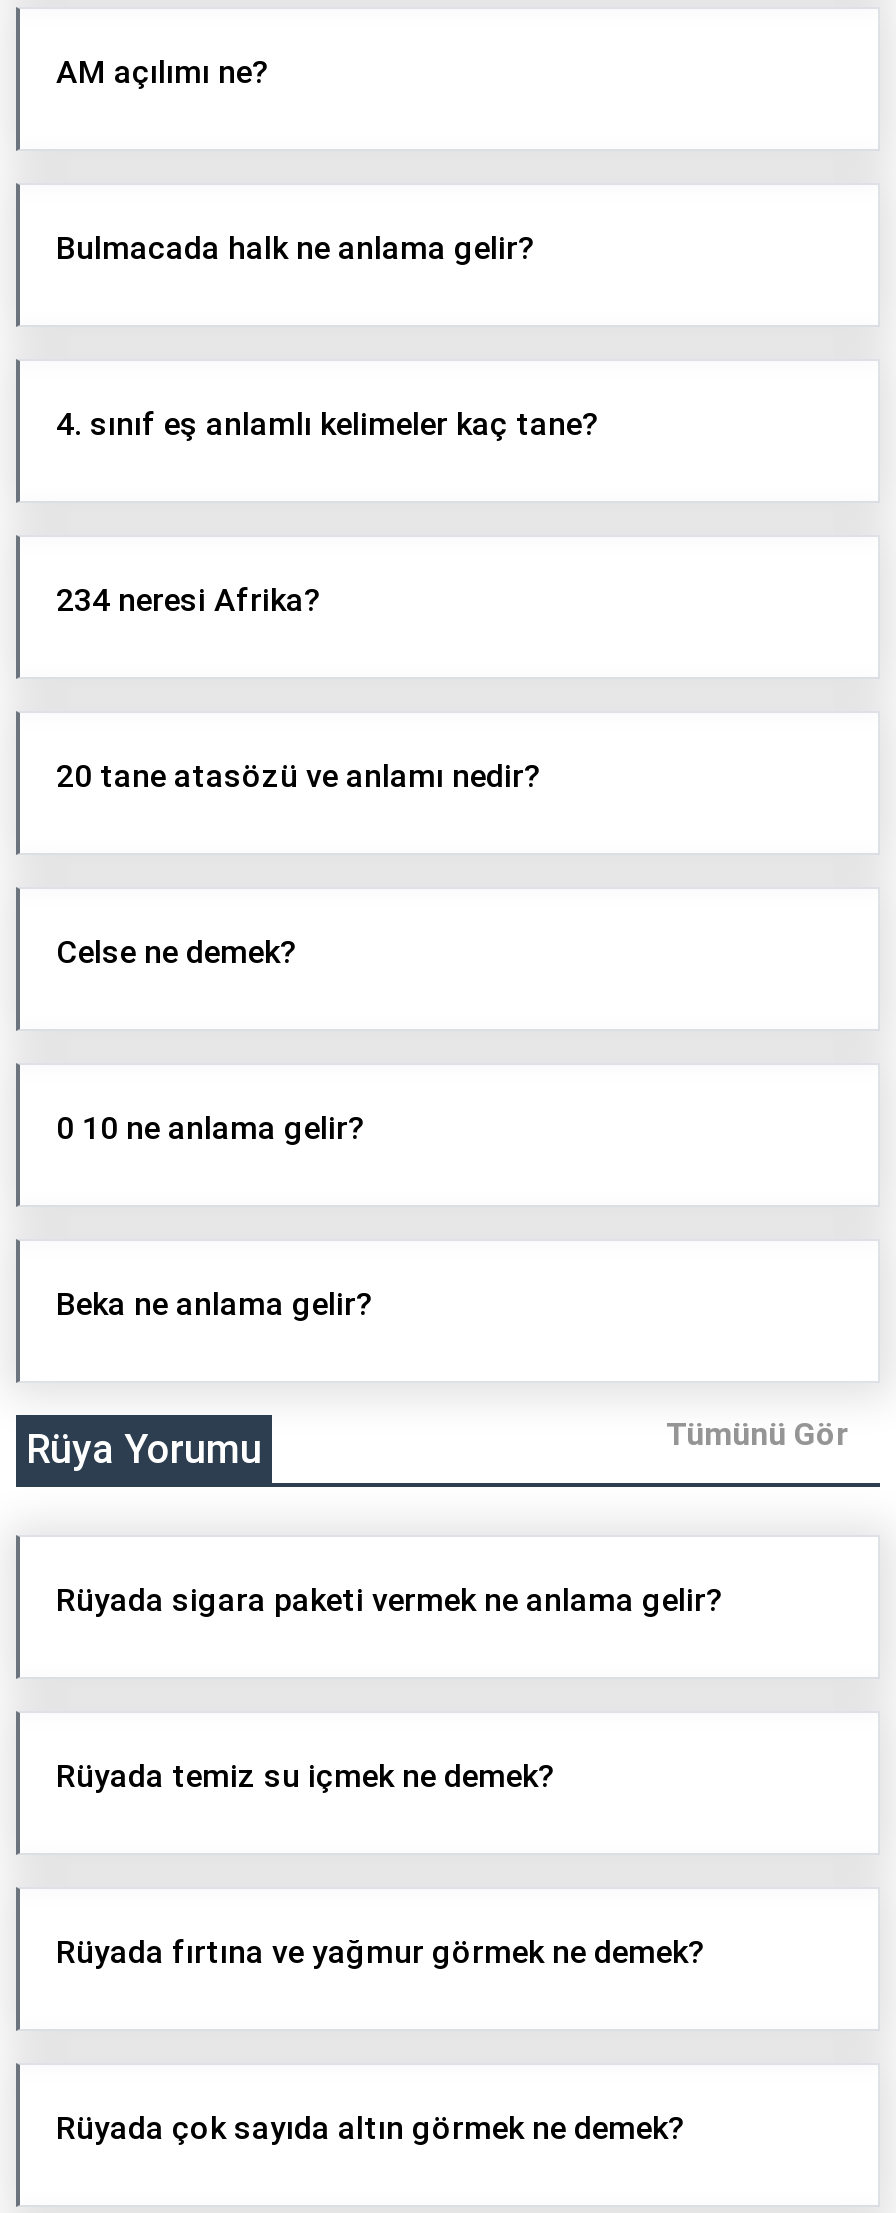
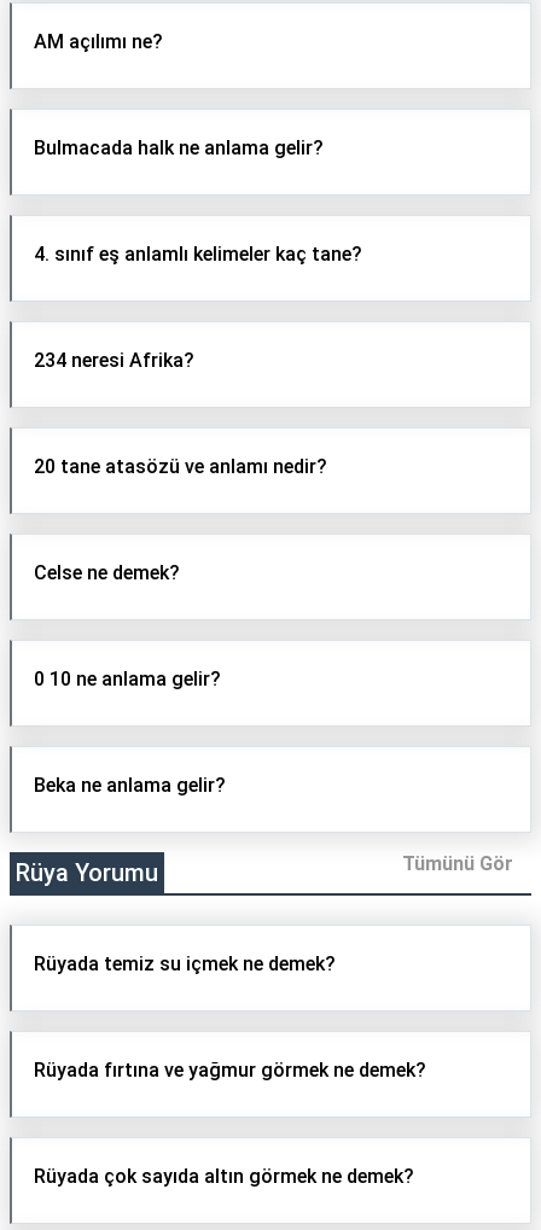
[56,1582,724,1620] Rüyada sigara paketi vermek ne anlama gelir? -> none

